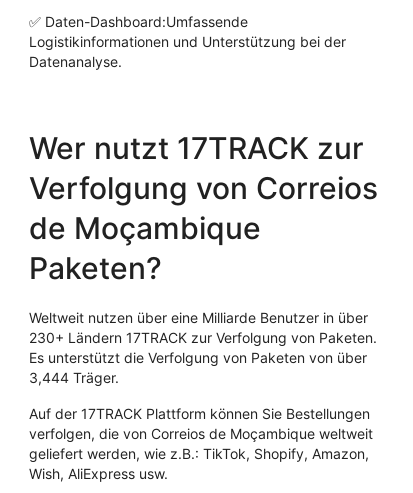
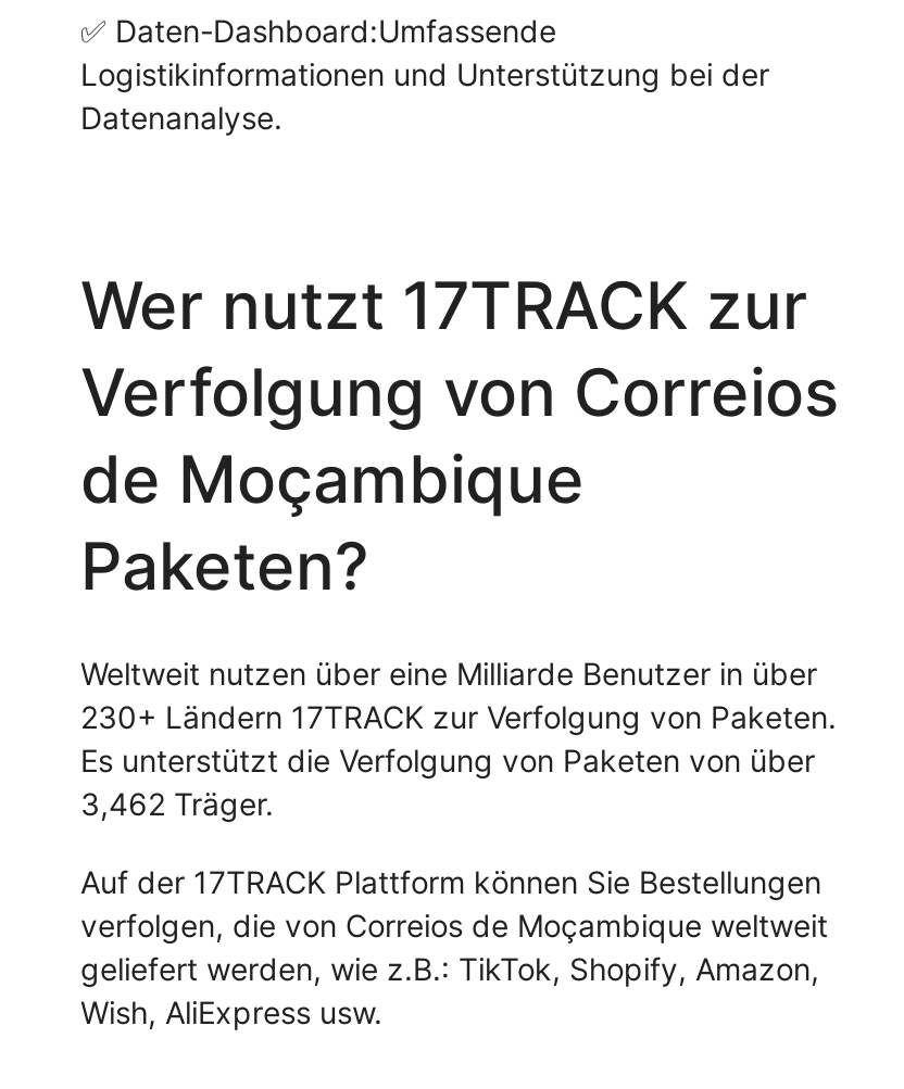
[29,369,119,386] 3,444 Träger. -> [80,785,274,822] 3,462 Träger.

